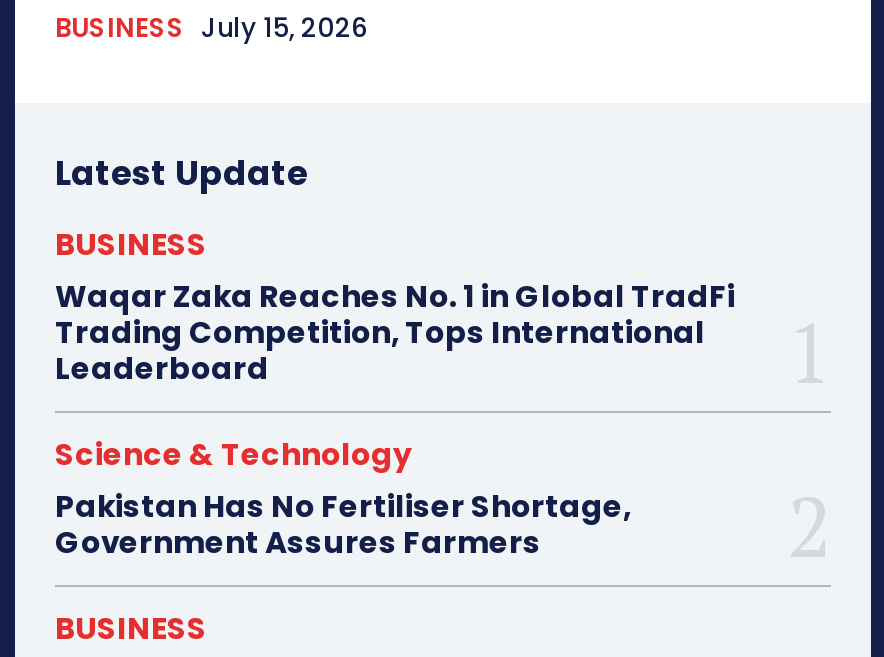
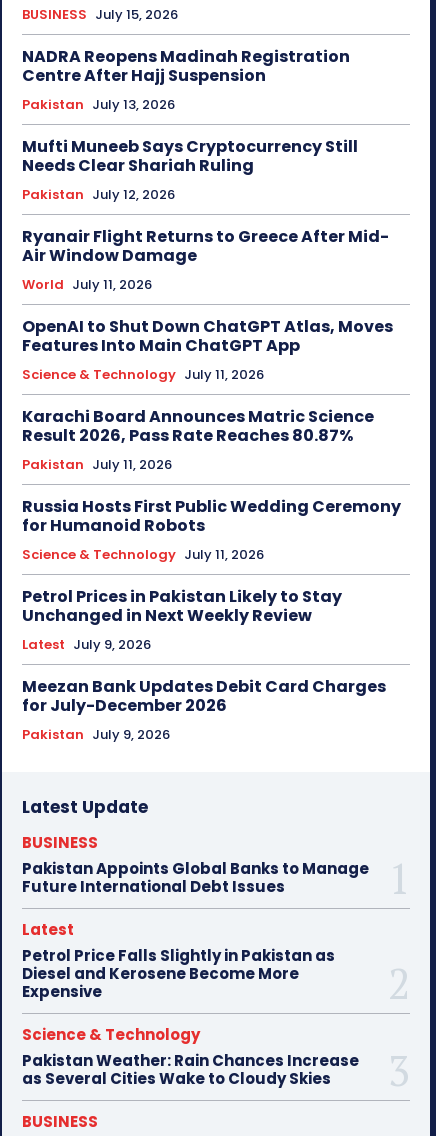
none -> [22,45,401,744] NADRA Reopens Madinah Registration | Centre After Hajj Suspension | Pakistan July 13, 2026 | Mufti Muneeb Says Cryptocurrency Still | Needs Clear Shariah Ruling | Pakistan July 12, 2026 | Ryanair Flight Returns to Greece After Mid- | Air Window Damage | World July 11, 2026 | OpenAI to Shut Down ChatGPT Atlas, Moves | Features Into Main ChatGPT App | Science & Technology July 11, 2026 | Karachi Board Announces Matric Science | Result 2026, Pass Rate Reaches 80.87% | Pakistan July 11, 2026 | Russia Hosts First Public Wedding Ceremony | for Humanoid Robots | Science & Technology July 11, 2026 | Petrol Prices in Pakistan Likely to Stay | Unchanged in Next Weekly Review | Latest July 9, 2026 | Meezan Bank Updates Debit Card Charges | for July-December 2026 | Pakistan July 9, 2026
[55,276,735,390] Waqar Zaka Reaches No. 1 in Global TradFi | Trading Competition, Tops International | Leaderboard -> [22,858,369,1002] Pakistan Appoints Global Banks to Manage | Future International Debt Issues | Latest | Petrol Price Falls Slightly in Pakistan as | Diesel and Kerosene Become More | Expensive
[55,486,631,564] Pakistan Has No Fertiliser Shortage, | Government Assures Farmers -> [22,1050,359,1089] Pakistan Weather: Rain Chances Increase | as Several Cities Wake to Cloudy Skies

